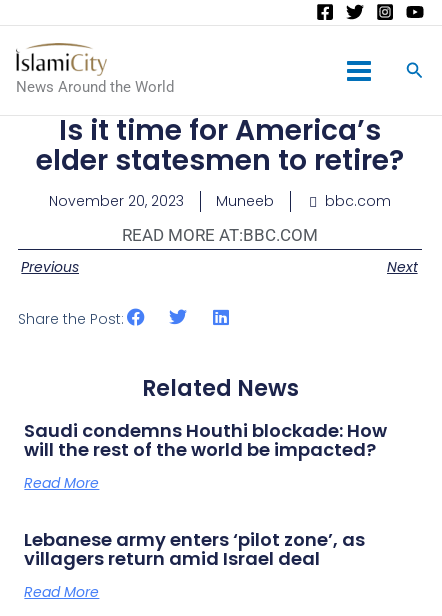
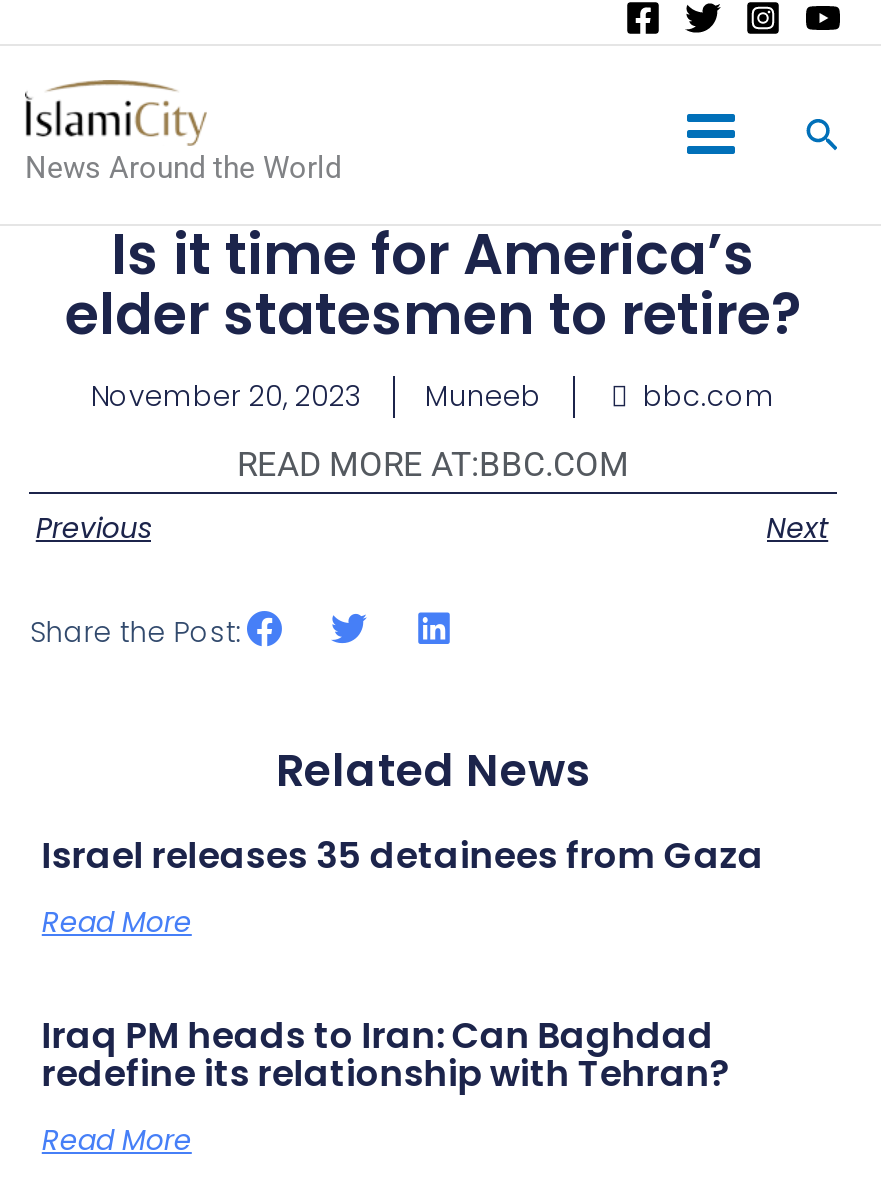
[24,418,387,462] Saudi condemns Houthi blockade: How | will the rest of the world be impacted? -> [42,829,764,879] Israel releases 35 detainees from Gaza
[24,527,365,571] Lebanese army enters ‘pilot zone’, as | villagers return amid Israel deal -> [42,1009,730,1097] Iraq PM heads to Iran: Can Baghdad | redefine its relationship with Tehran?

